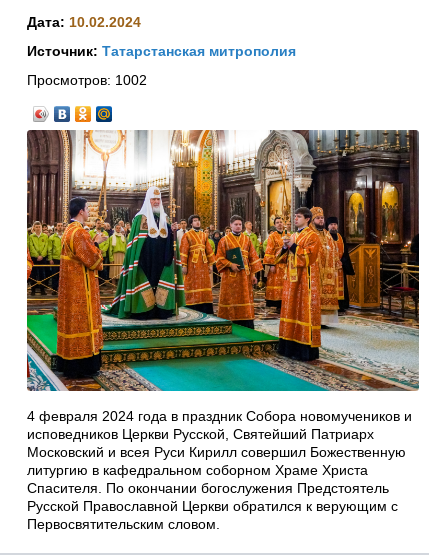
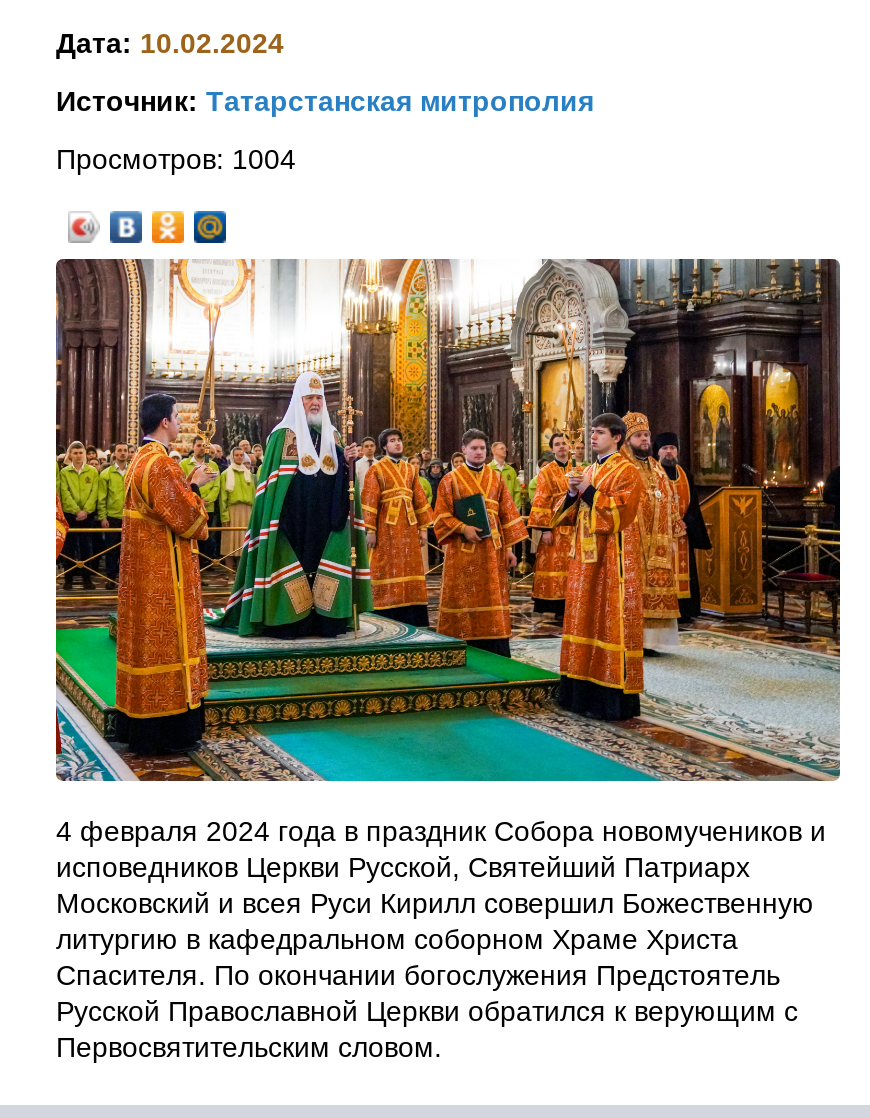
[27,72,147,88] Просмотров: 1002 -> [56,143,296,175] Просмотров: 1004

